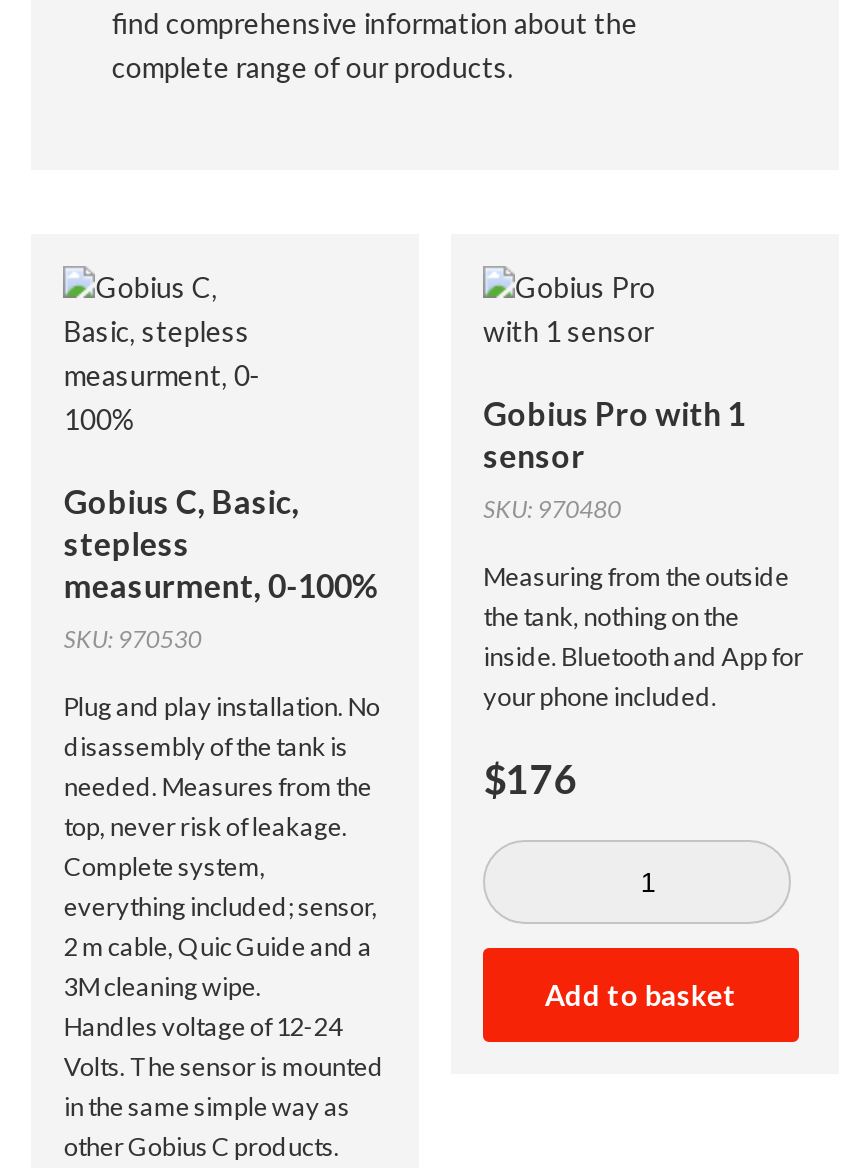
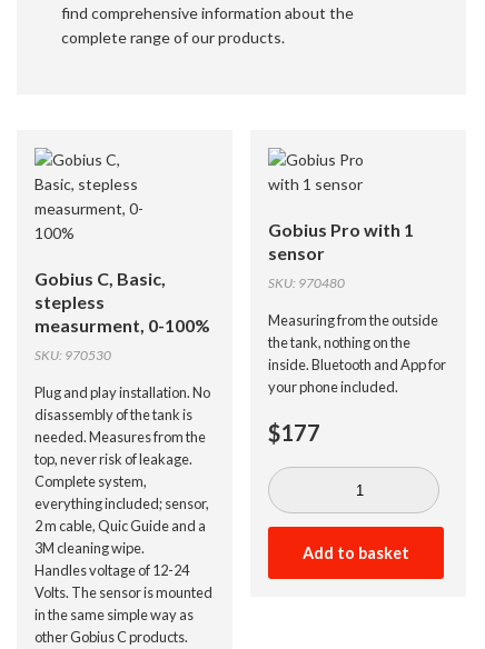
[483,754,577,802] $176 -> [268,419,320,445] $177

